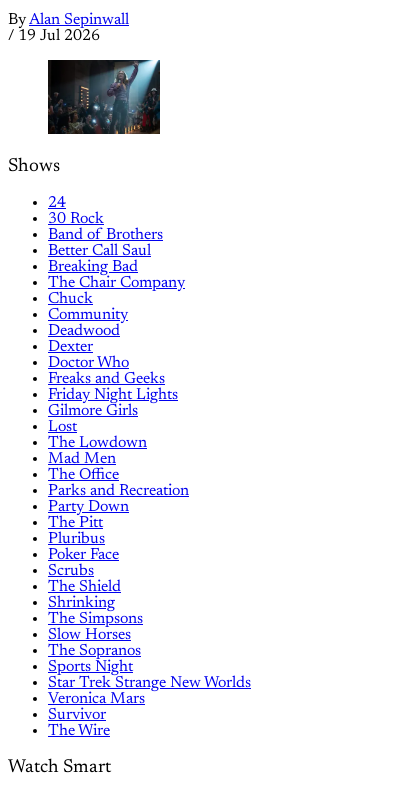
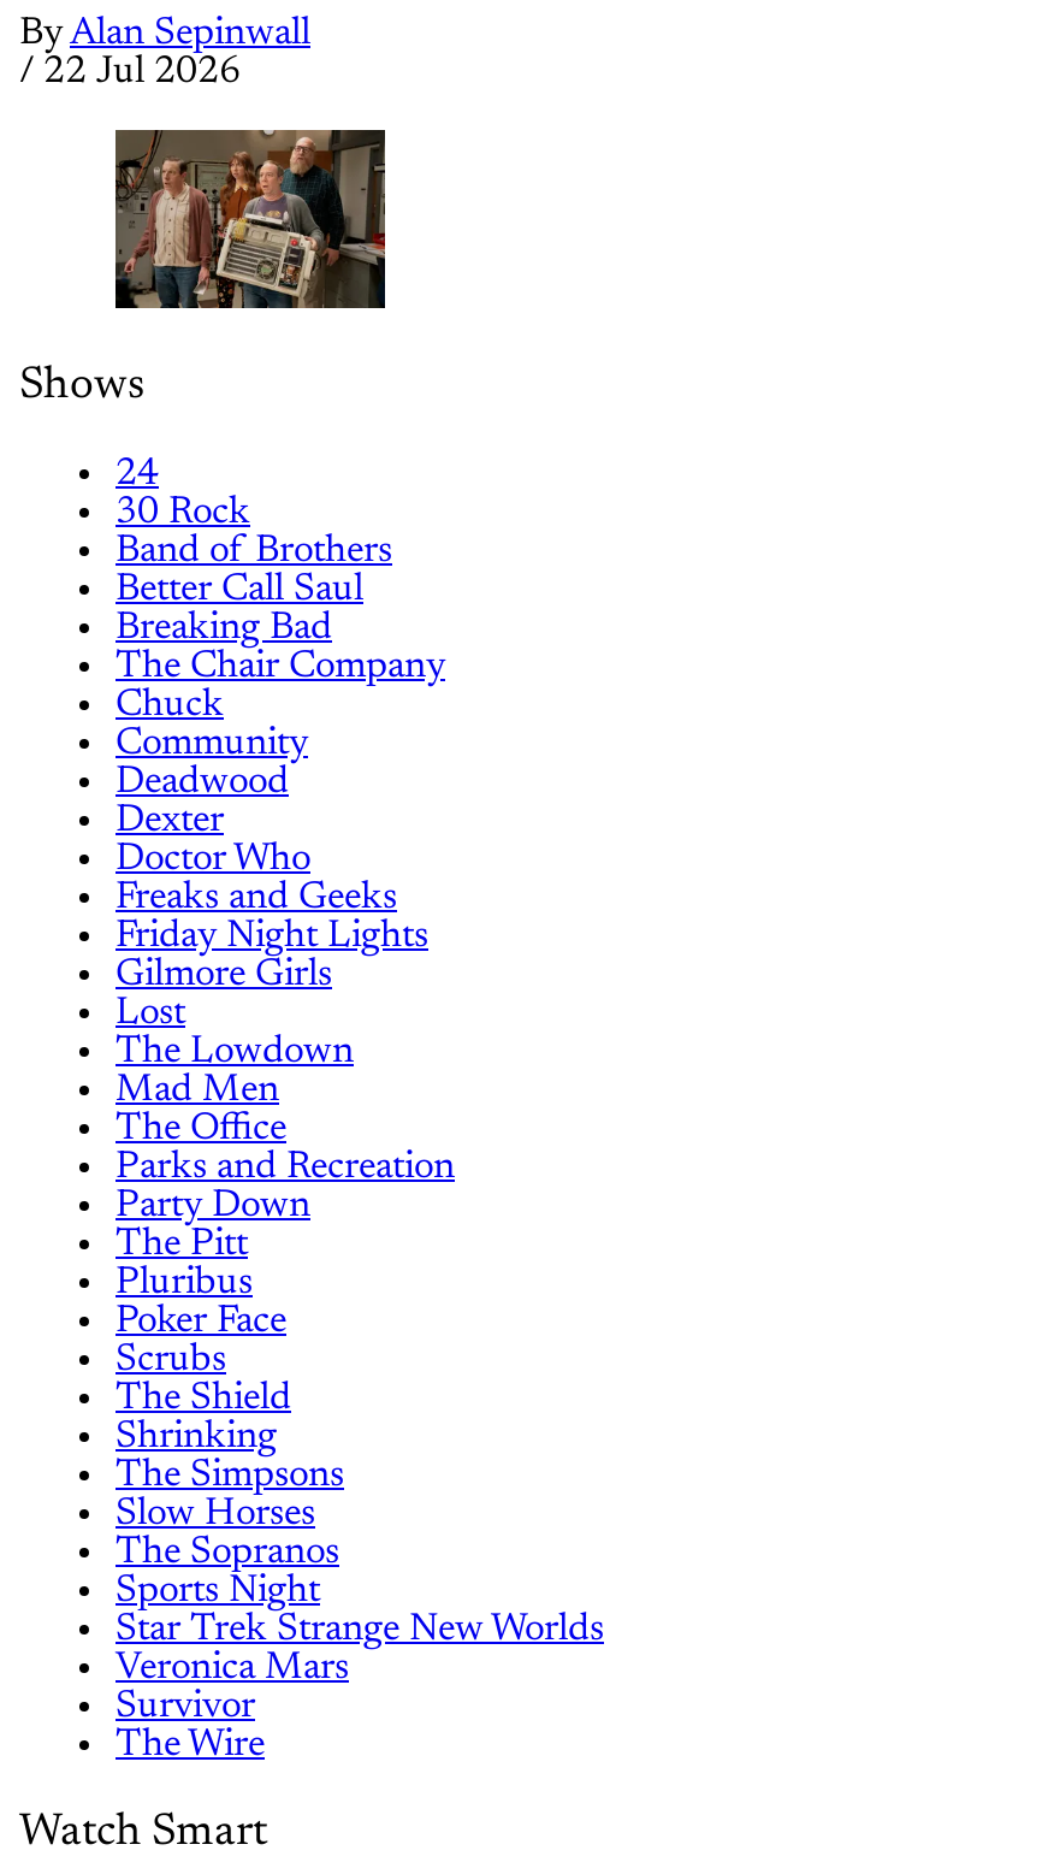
[8,28,100,44] / 19 Jul 2026 -> [19,52,241,91] / 22 Jul 2026
[48,59,161,135] [image] -> [116,128,387,311] [image]

